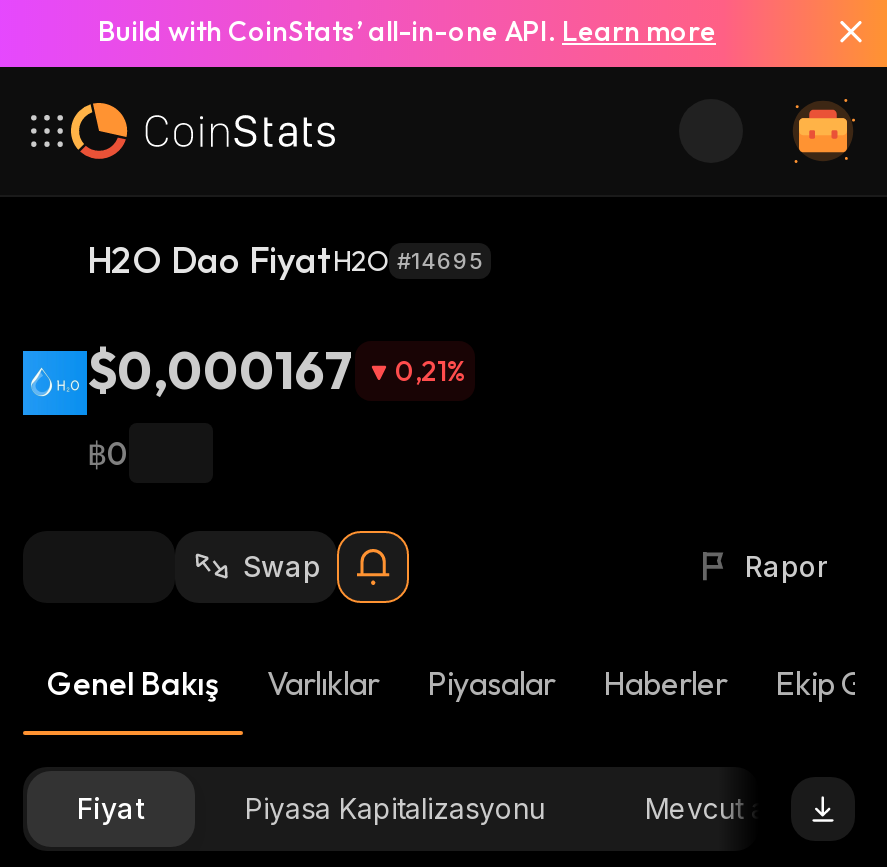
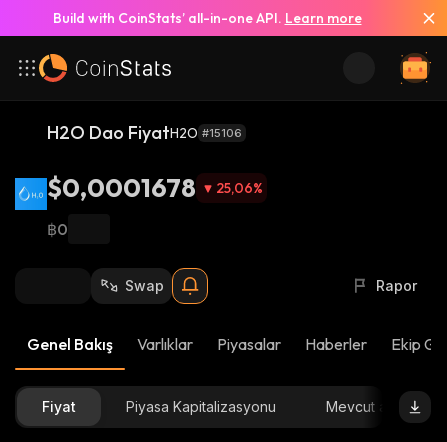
[87,237,483,283] H2O Dao FiyatH2O #14695 -> [47,121,242,144] H2O Dao FiyatH2O #15106
[87,337,355,403] $0,000167 -> [47,171,196,204] $0,0001678
[395,353,467,389] 0,21% -> [216,179,263,197] 25,06%

